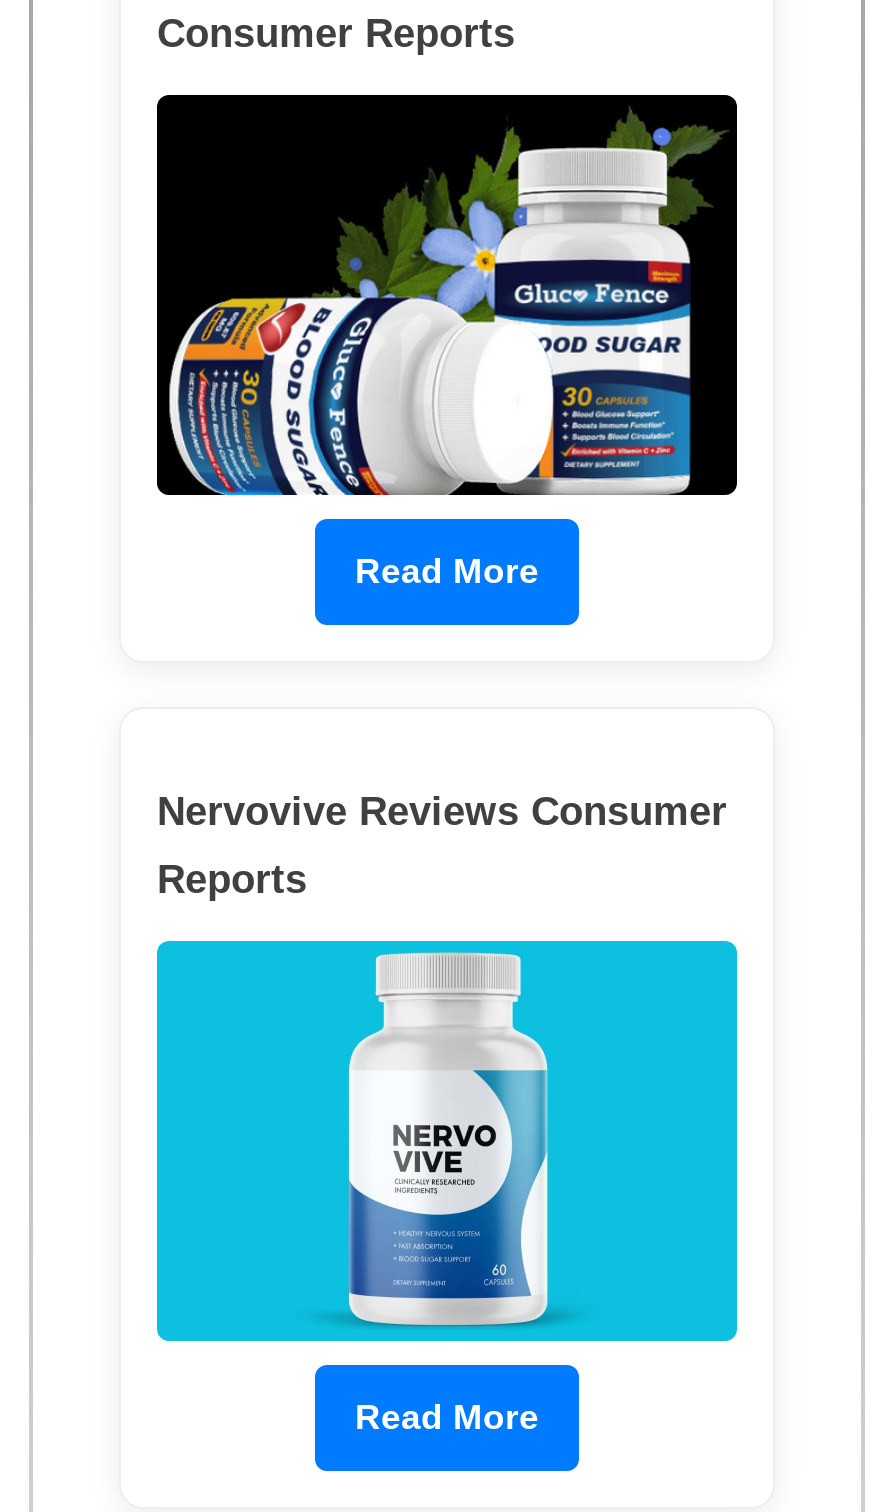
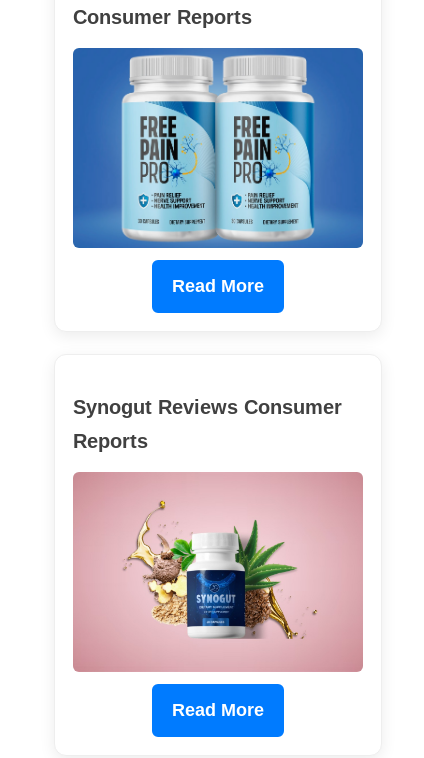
[155,94,739,498] [image] -> [72,48,364,249] [image]
[157,790,727,834] Nervovive Reviews Consumer -> [73,396,342,418] Synogut Reviews Consumer
[155,938,739,1344] [image] -> [72,471,364,672] [image]

